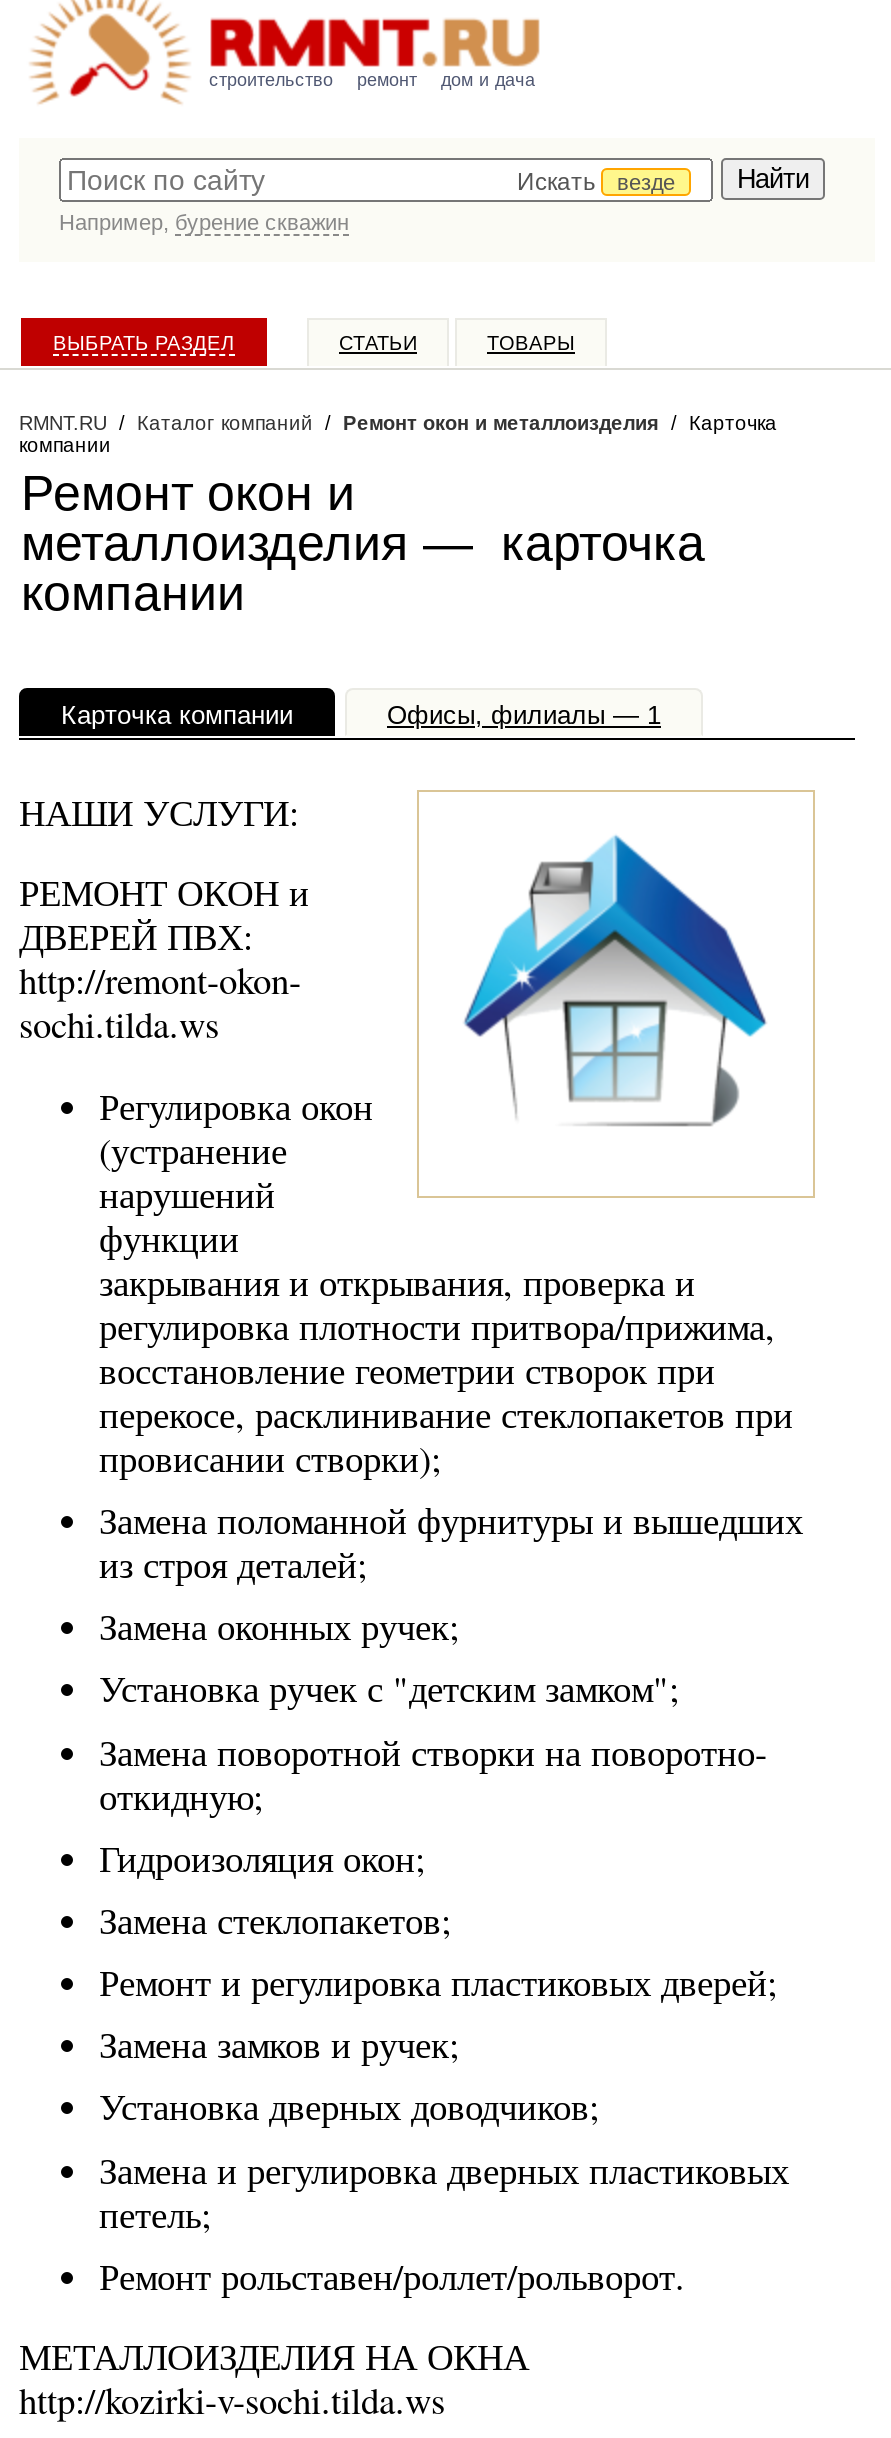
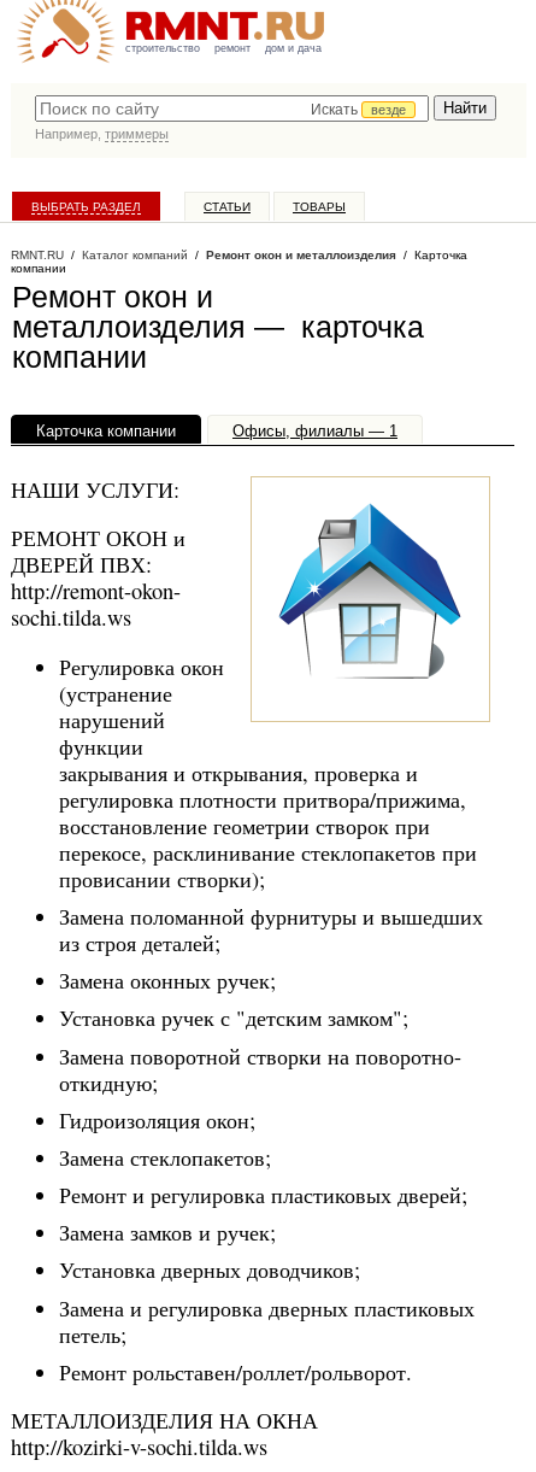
[59,210,349,234] Например, бурение скважин -> [35,127,169,141] Например, триммеры

